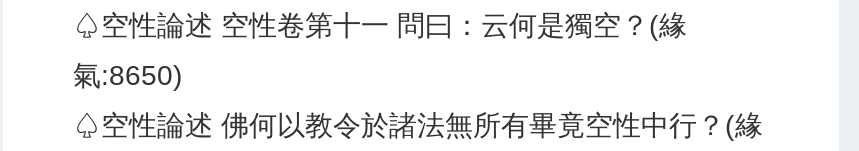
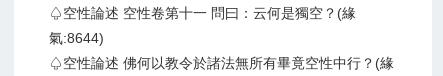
[73,60,183,92] 氣:8650) -> [49,30,104,46] 氣:8644)

